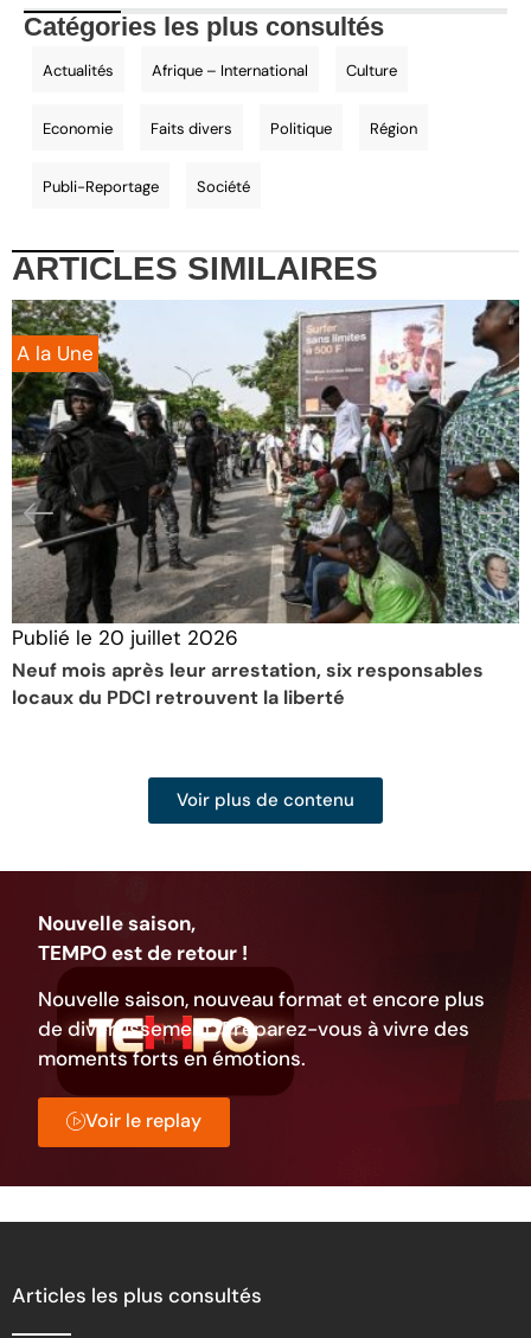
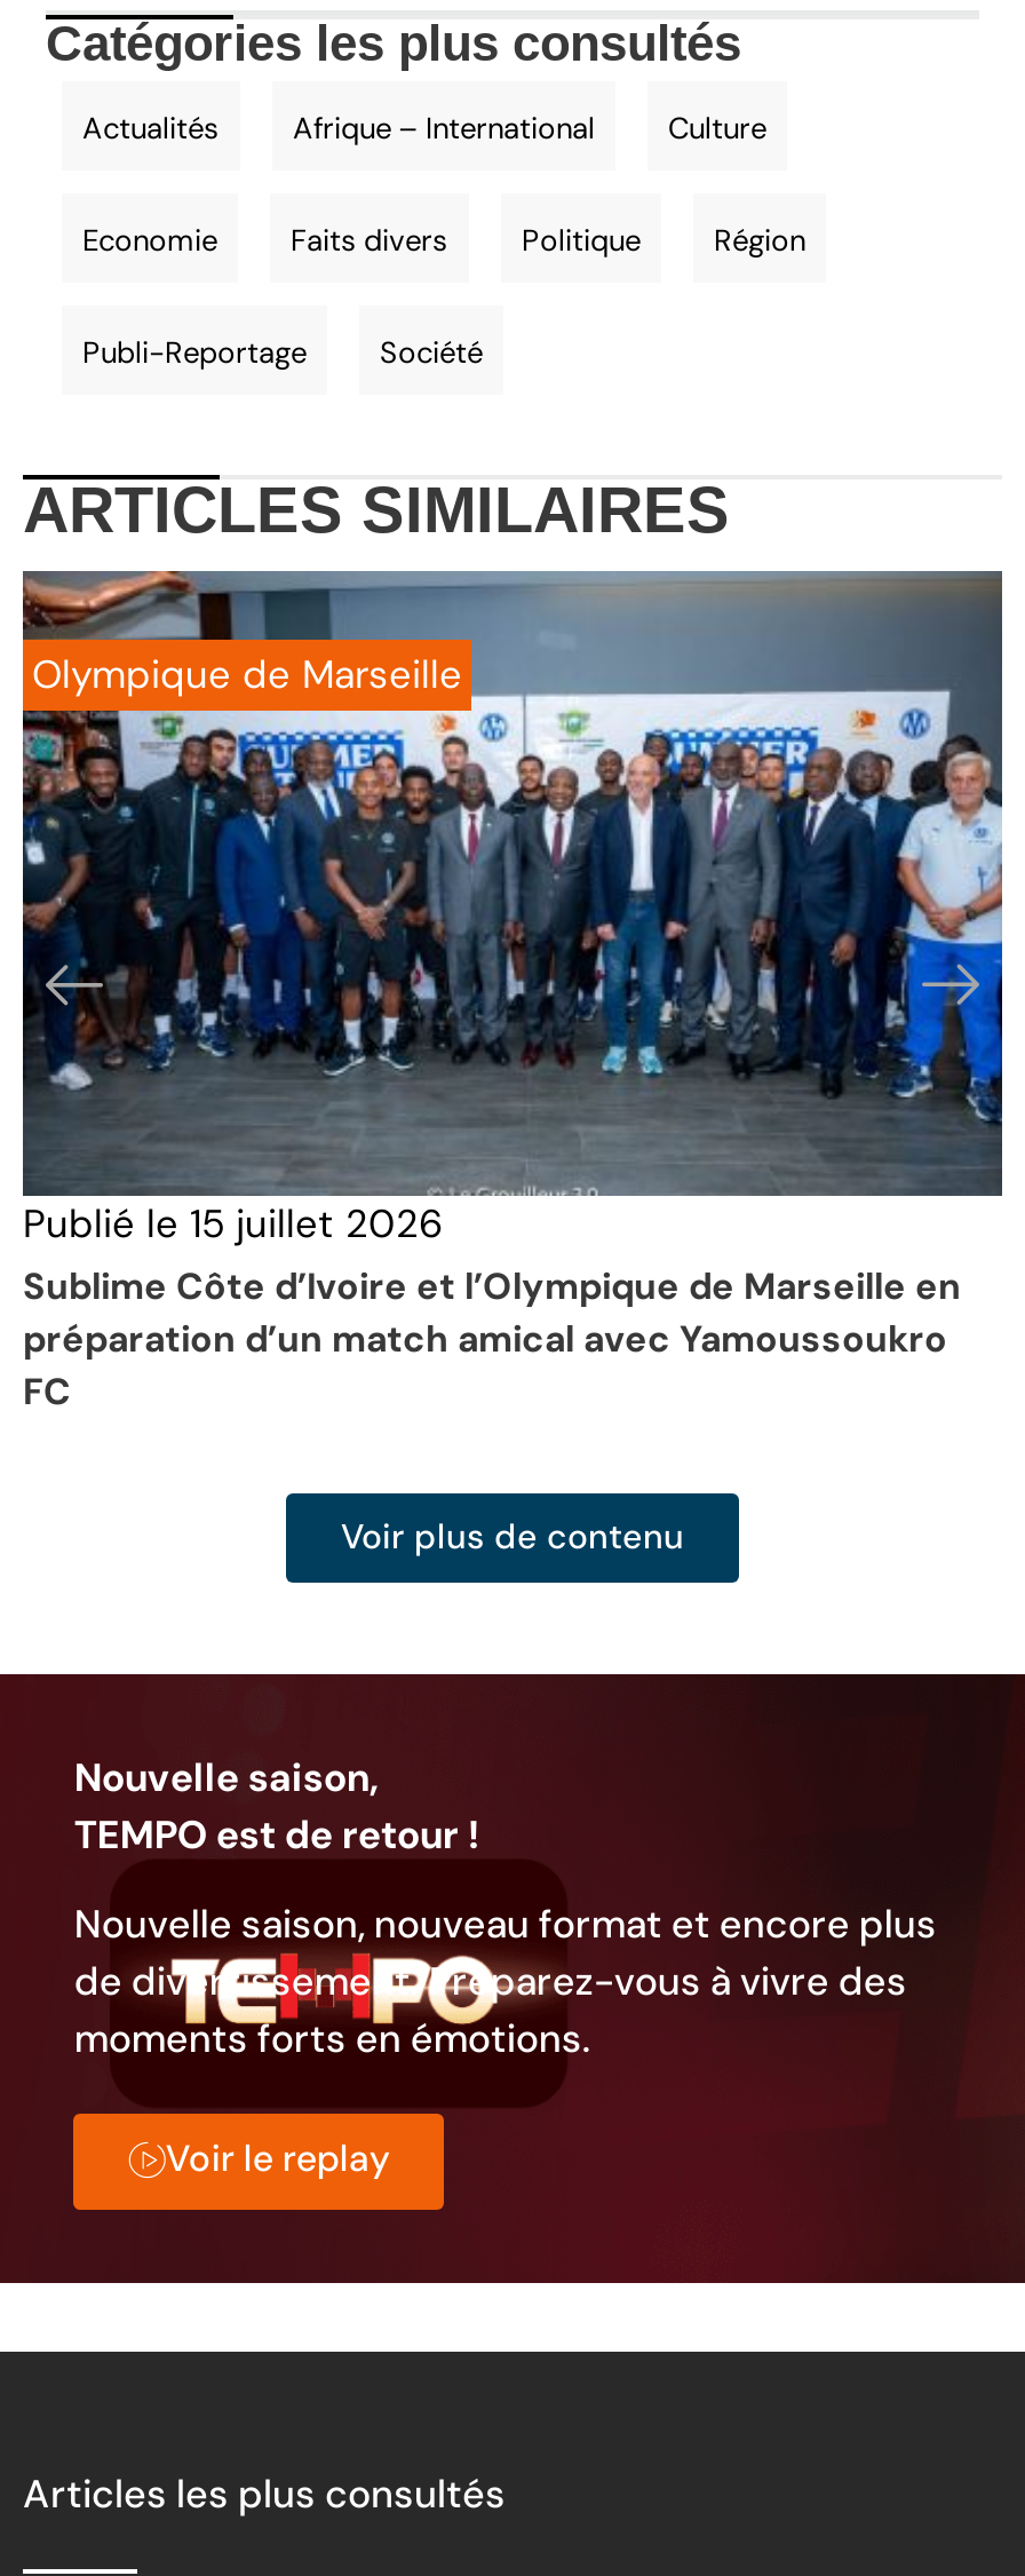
[11,299,520,625] [image] | A la Une -> [21,570,1004,1197] [image] | Olympique de Marseille
[12,624,484,710] Publié le20 juillet 2026 | Neuf mois après leur arrestation, six responsables | locaux du PDCI retrouvent la liberté -> [23,1199,961,1416] Publié le 15 juillet 2026 | Sublime Côte d’Ivoire et l’Olympique de Marseille en | préparation d’un match amical avec Yamoussoukro | FC

